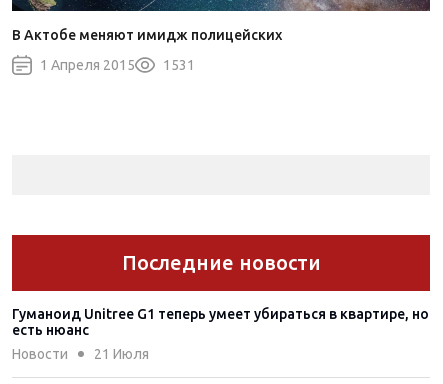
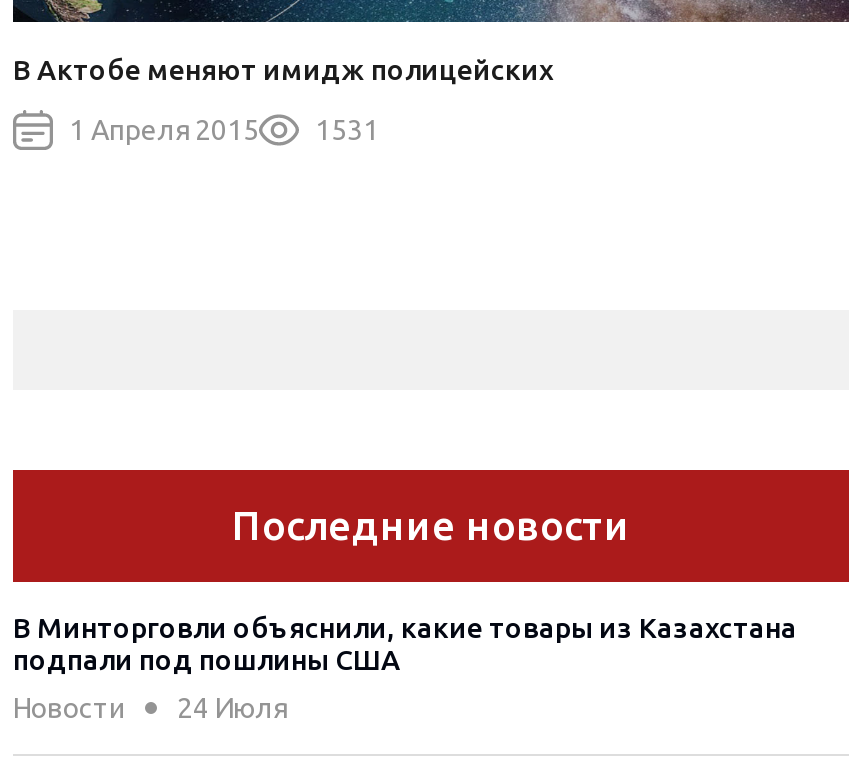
[12,306,429,338] Гуманоид Unitree G1 теперь умеет убираться в квартире, но | есть нюанс -> [13,613,797,677] В Минторговли объяснили, какие товары из Казахстана | подпали под пошлины США
[12,346,149,362] Новости 21 Июля -> [13,693,287,725] Новости 24 Июля

